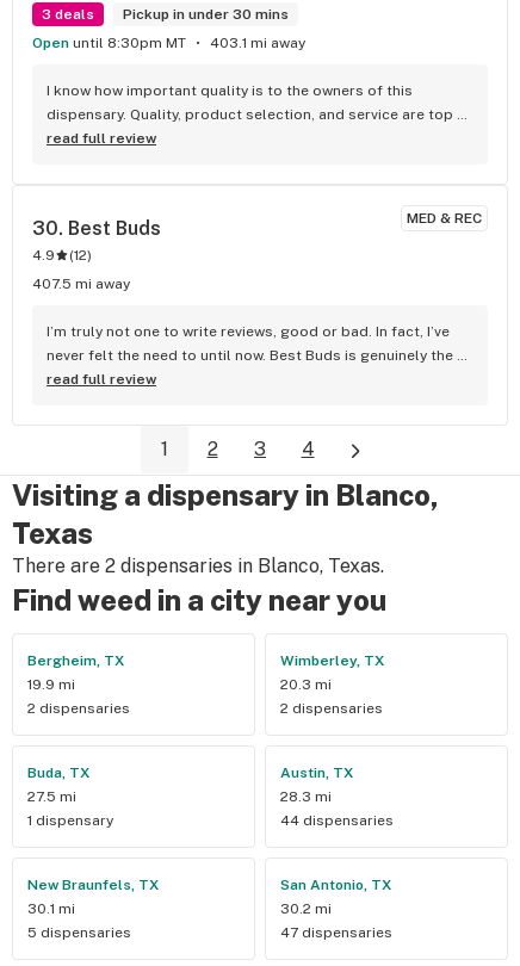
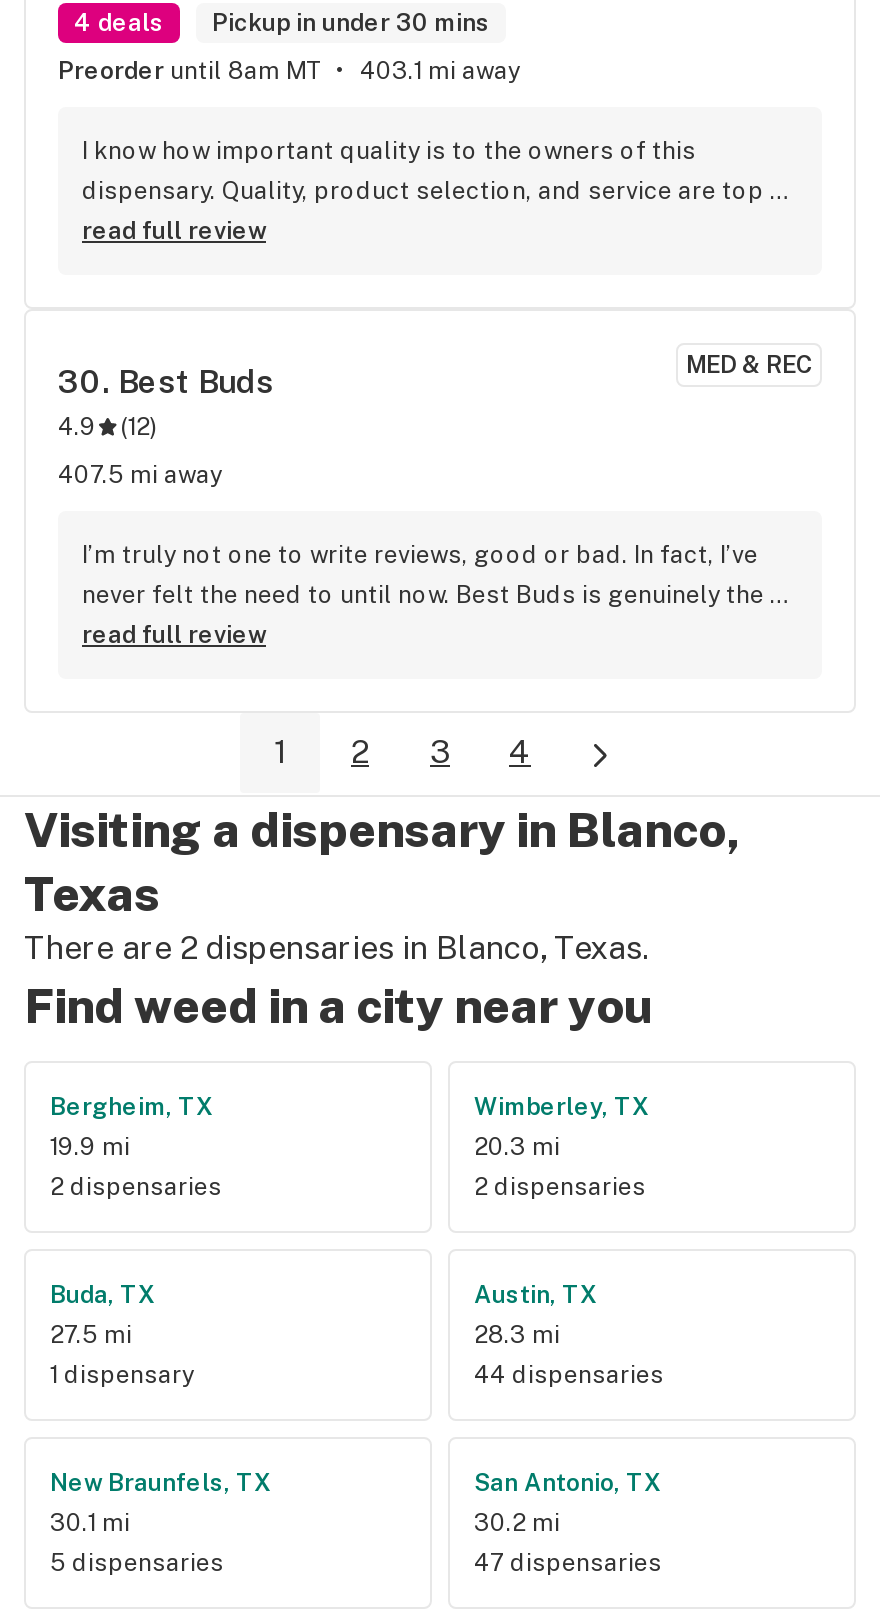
[42,6,289,23] 3 deals Pickup in under 30 mins -> [74,9,490,37] 4 deals Pickup in under 30 mins
[43,35,186,51] Open until 8:30pm MT -> [74,57,320,85] Preorder until 8am MT

